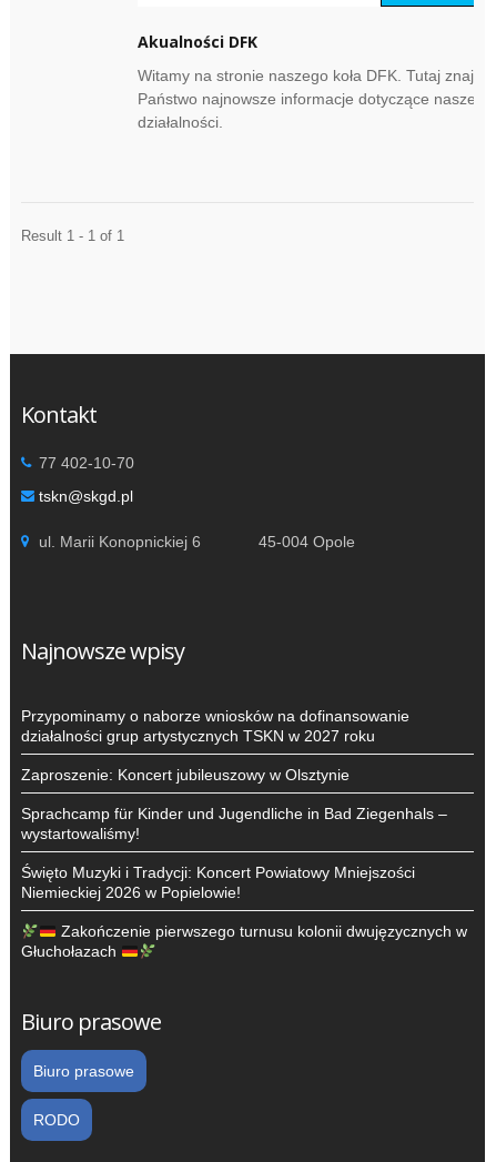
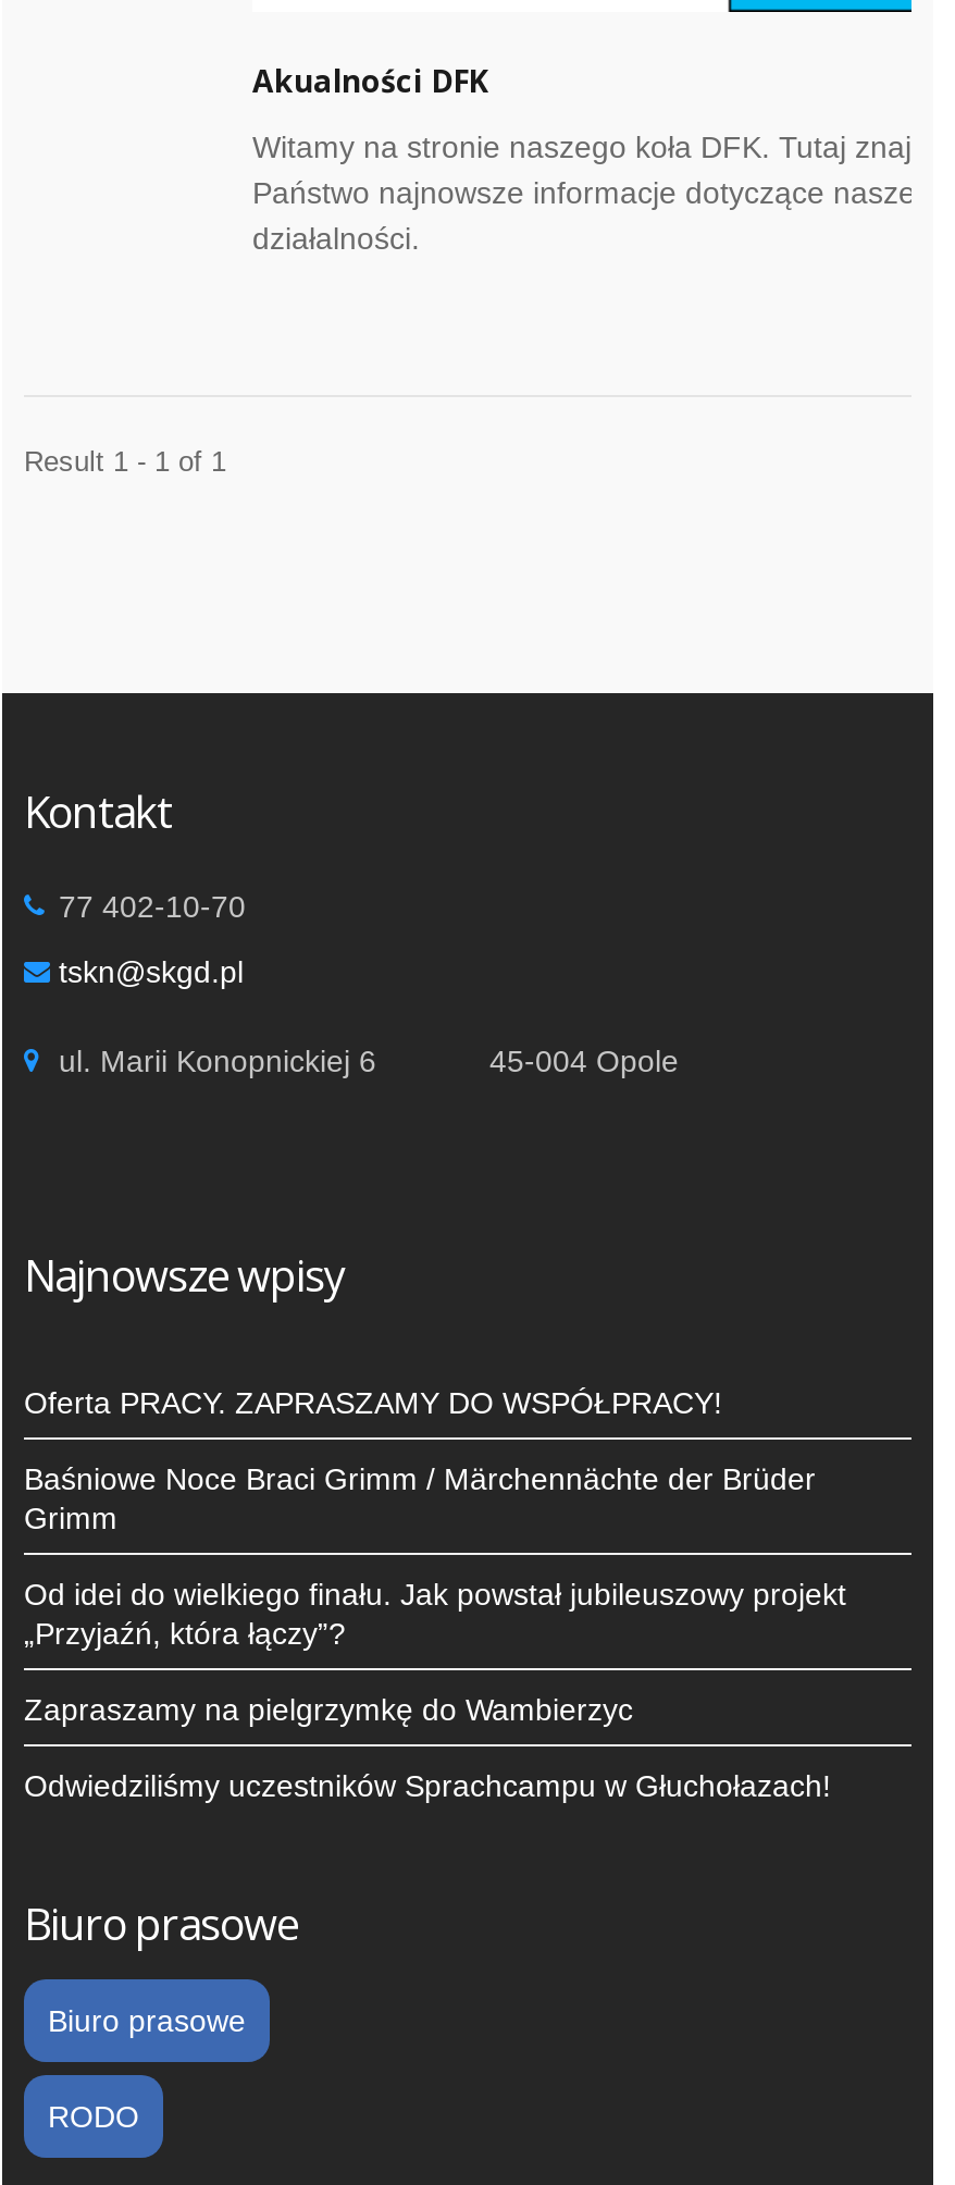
[21,707,409,745] Przypominamy o naborze wniosków na dofinansowanie | działalności grup artystycznych TSKN w 2027 roku -> [24,1386,722,1420] Oferta PRACY. ZAPRASZAMY DO WSPÓŁPRACY!
[21,766,350,784] Zaproszenie: Koncert jubileuszowy w Olsztynie -> [24,1462,816,1536] Baśniowe Noce Braci Grimm / Märchennächte der Brüder | Grimm
[21,805,447,843] Sprachcamp für Kinder und Jugendliche in Bad Ziegenhals – | wystartowaliśmy! -> [24,1577,846,1651] Od idei do wielkiego finału. Jak powstał jubileuszowy projekt | „Przyjaźń, która łączy”?
[21,864,415,901] Święto Muzyki i Tradycji: Koncert Powiatowy Mniejszości | Niemieckiej 2026 w Popielowie! -> [24,1693,633,1727] Zapraszamy na pielgrzymkę do Wambierzyc
[21,922,467,960] Zakończenie pierwszego turnusu kolonii dwujęzycznych w | Głuchołazach -> [24,1769,831,1803] Odwiedziliśmy uczestników Sprachcampu w Głuchołazach!

